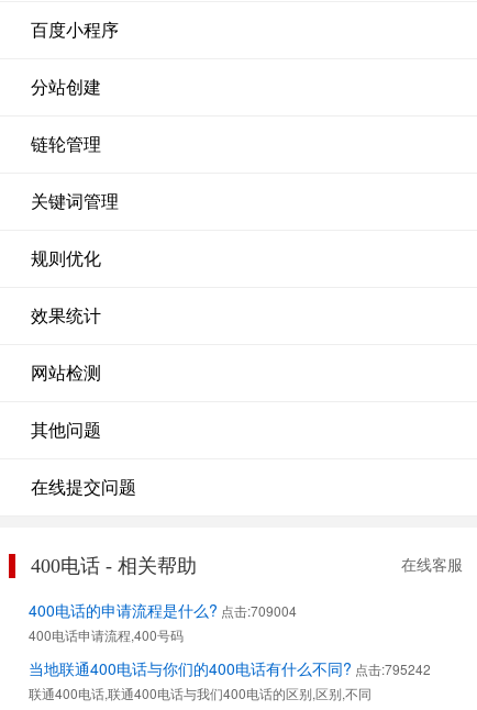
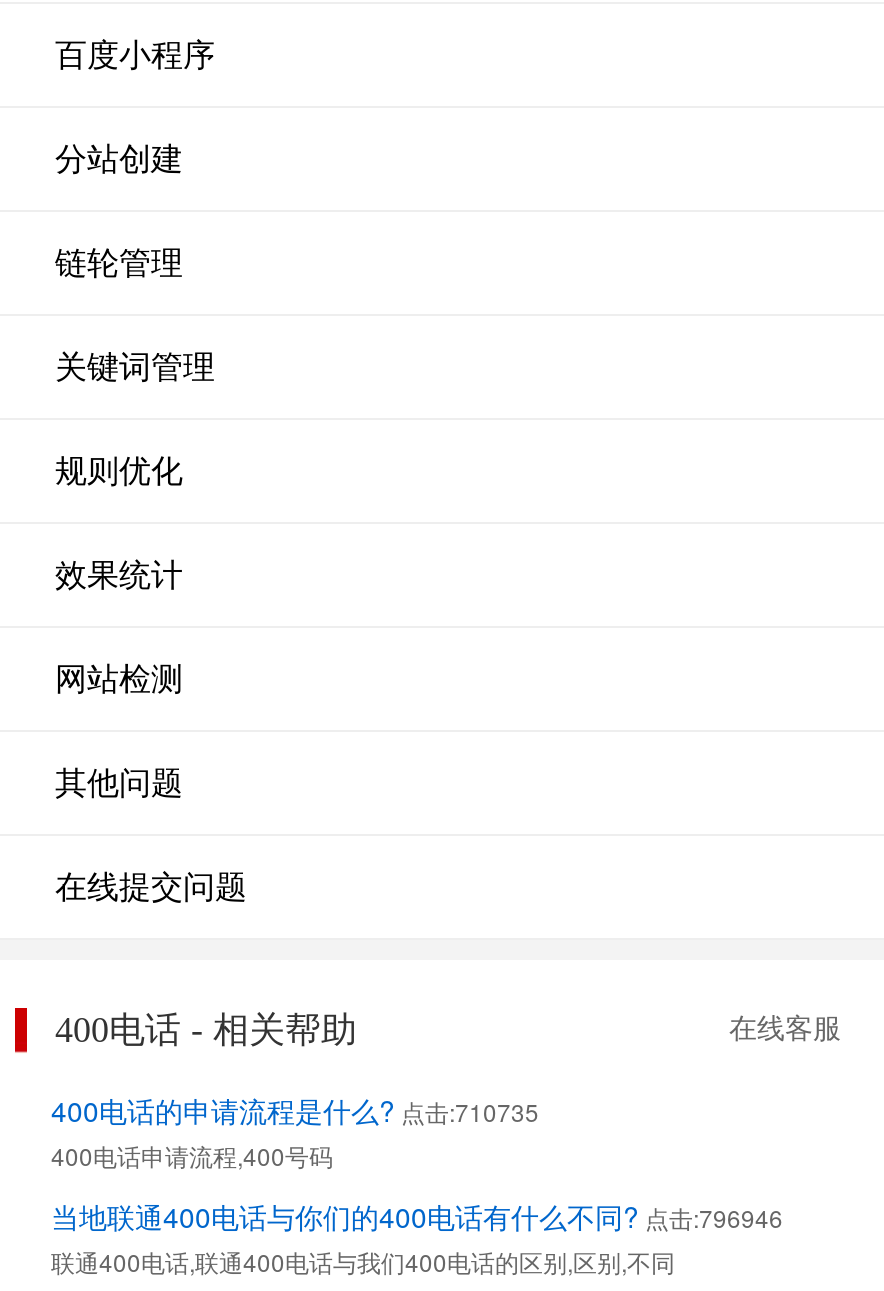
[29,599,297,621] 400电话的申请流程是什么? 点击:709004 -> [51,1090,539,1130] 400电话的申请流程是什么? 点击:710735
[29,657,431,679] 当地联通400电话与你们的400电话有什么不同? 点击:795242 -> [51,1196,783,1236] 当地联通400电话与你们的400电话有什么不同? 点击:796946

